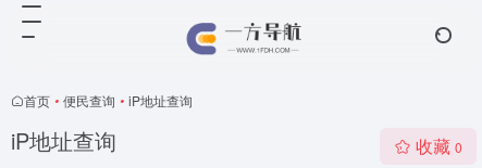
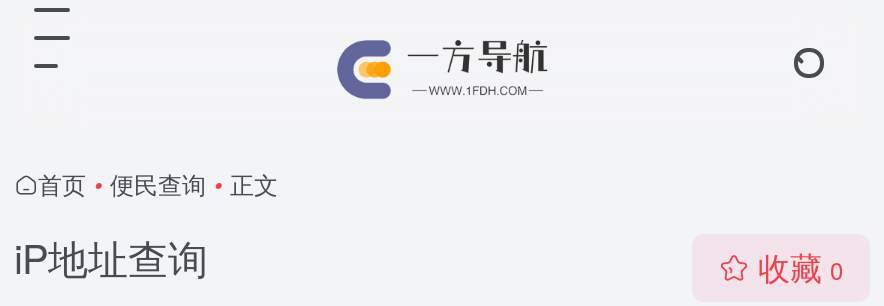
[24,91,193,109] 首页 • 便民查询 • iP地址查询 -> [38,166,278,200] 首页 • 便民查询 • 正文

